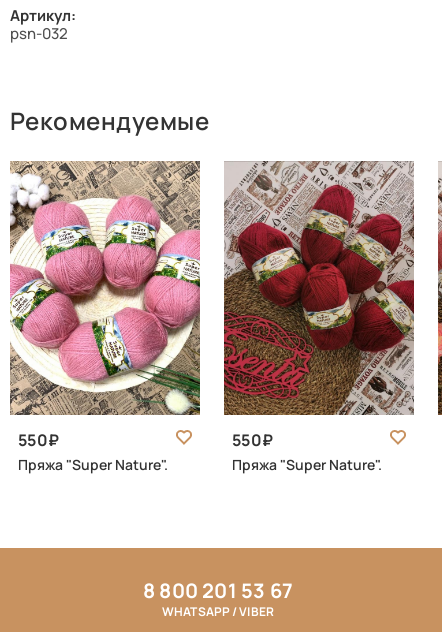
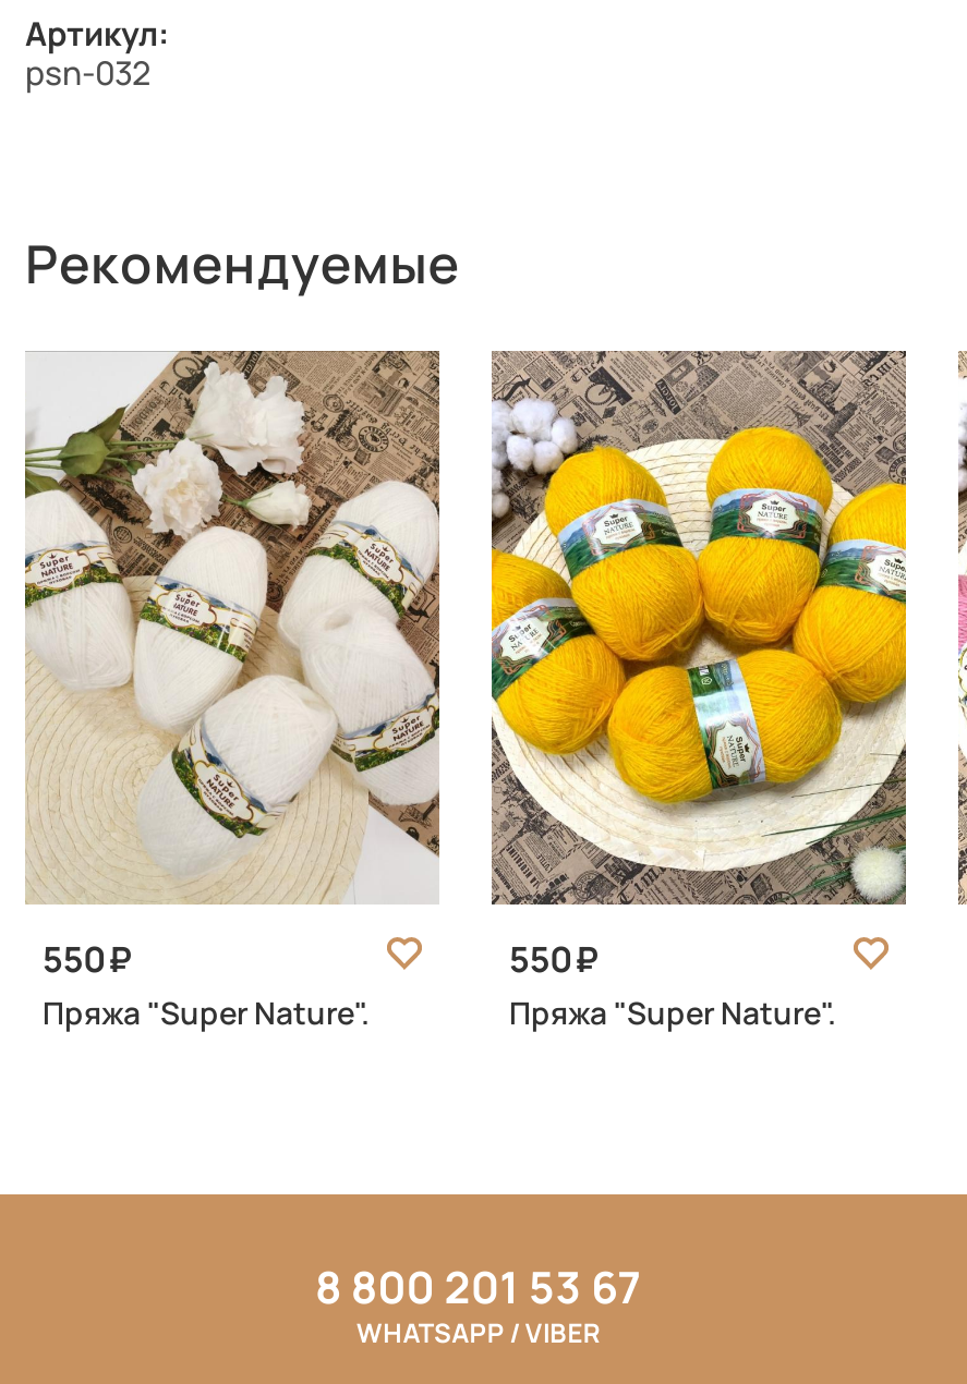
[9,161,201,416] [image] -> [23,351,442,905] [image]
[223,161,415,415] [image] -> [489,351,908,905] [image]

